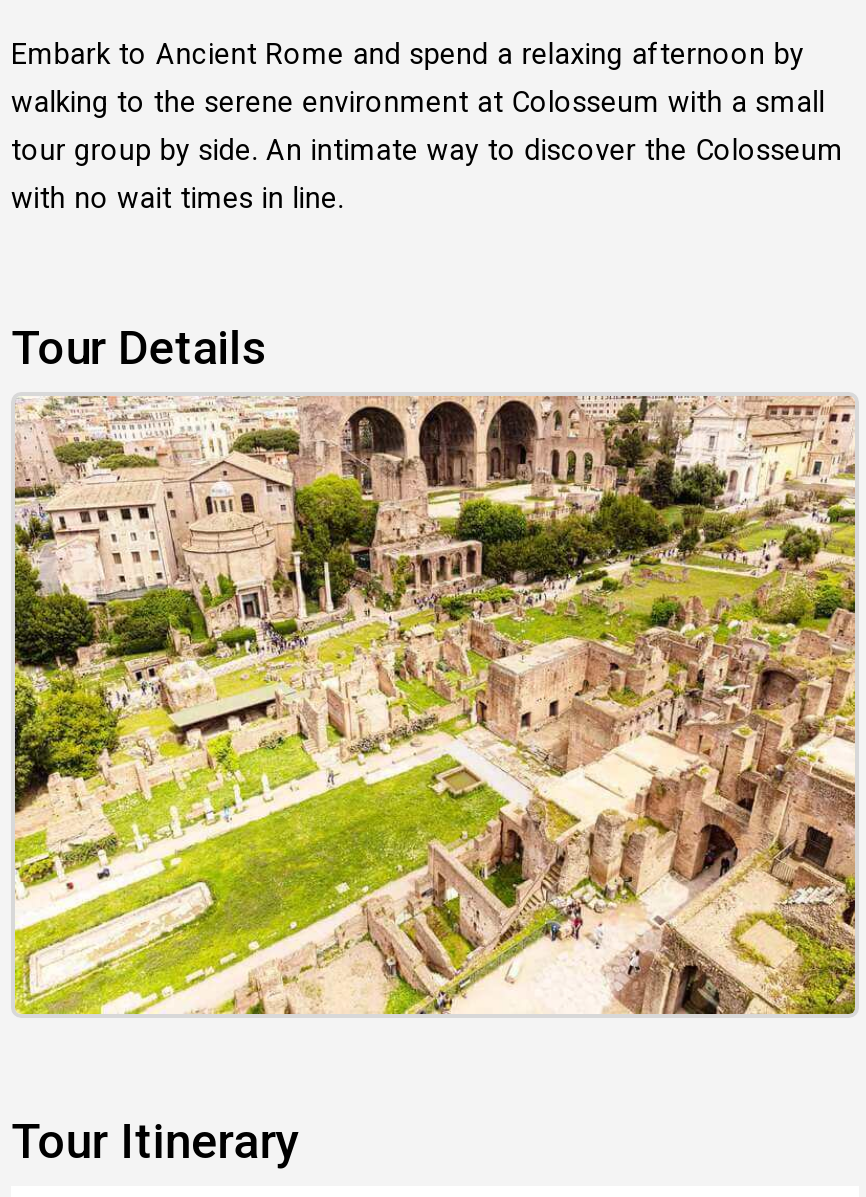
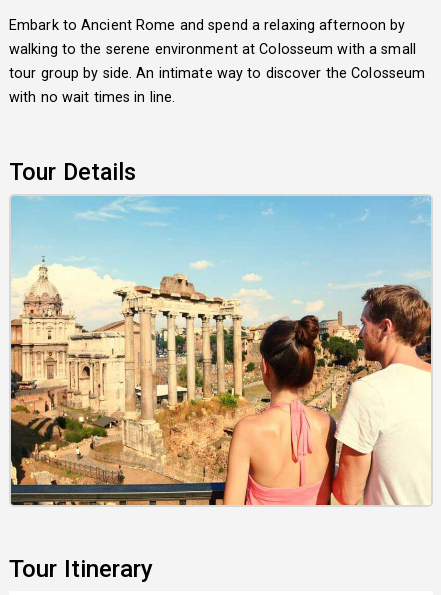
[13,394,857,1016] [image] -> [10,195,432,506] [image]

